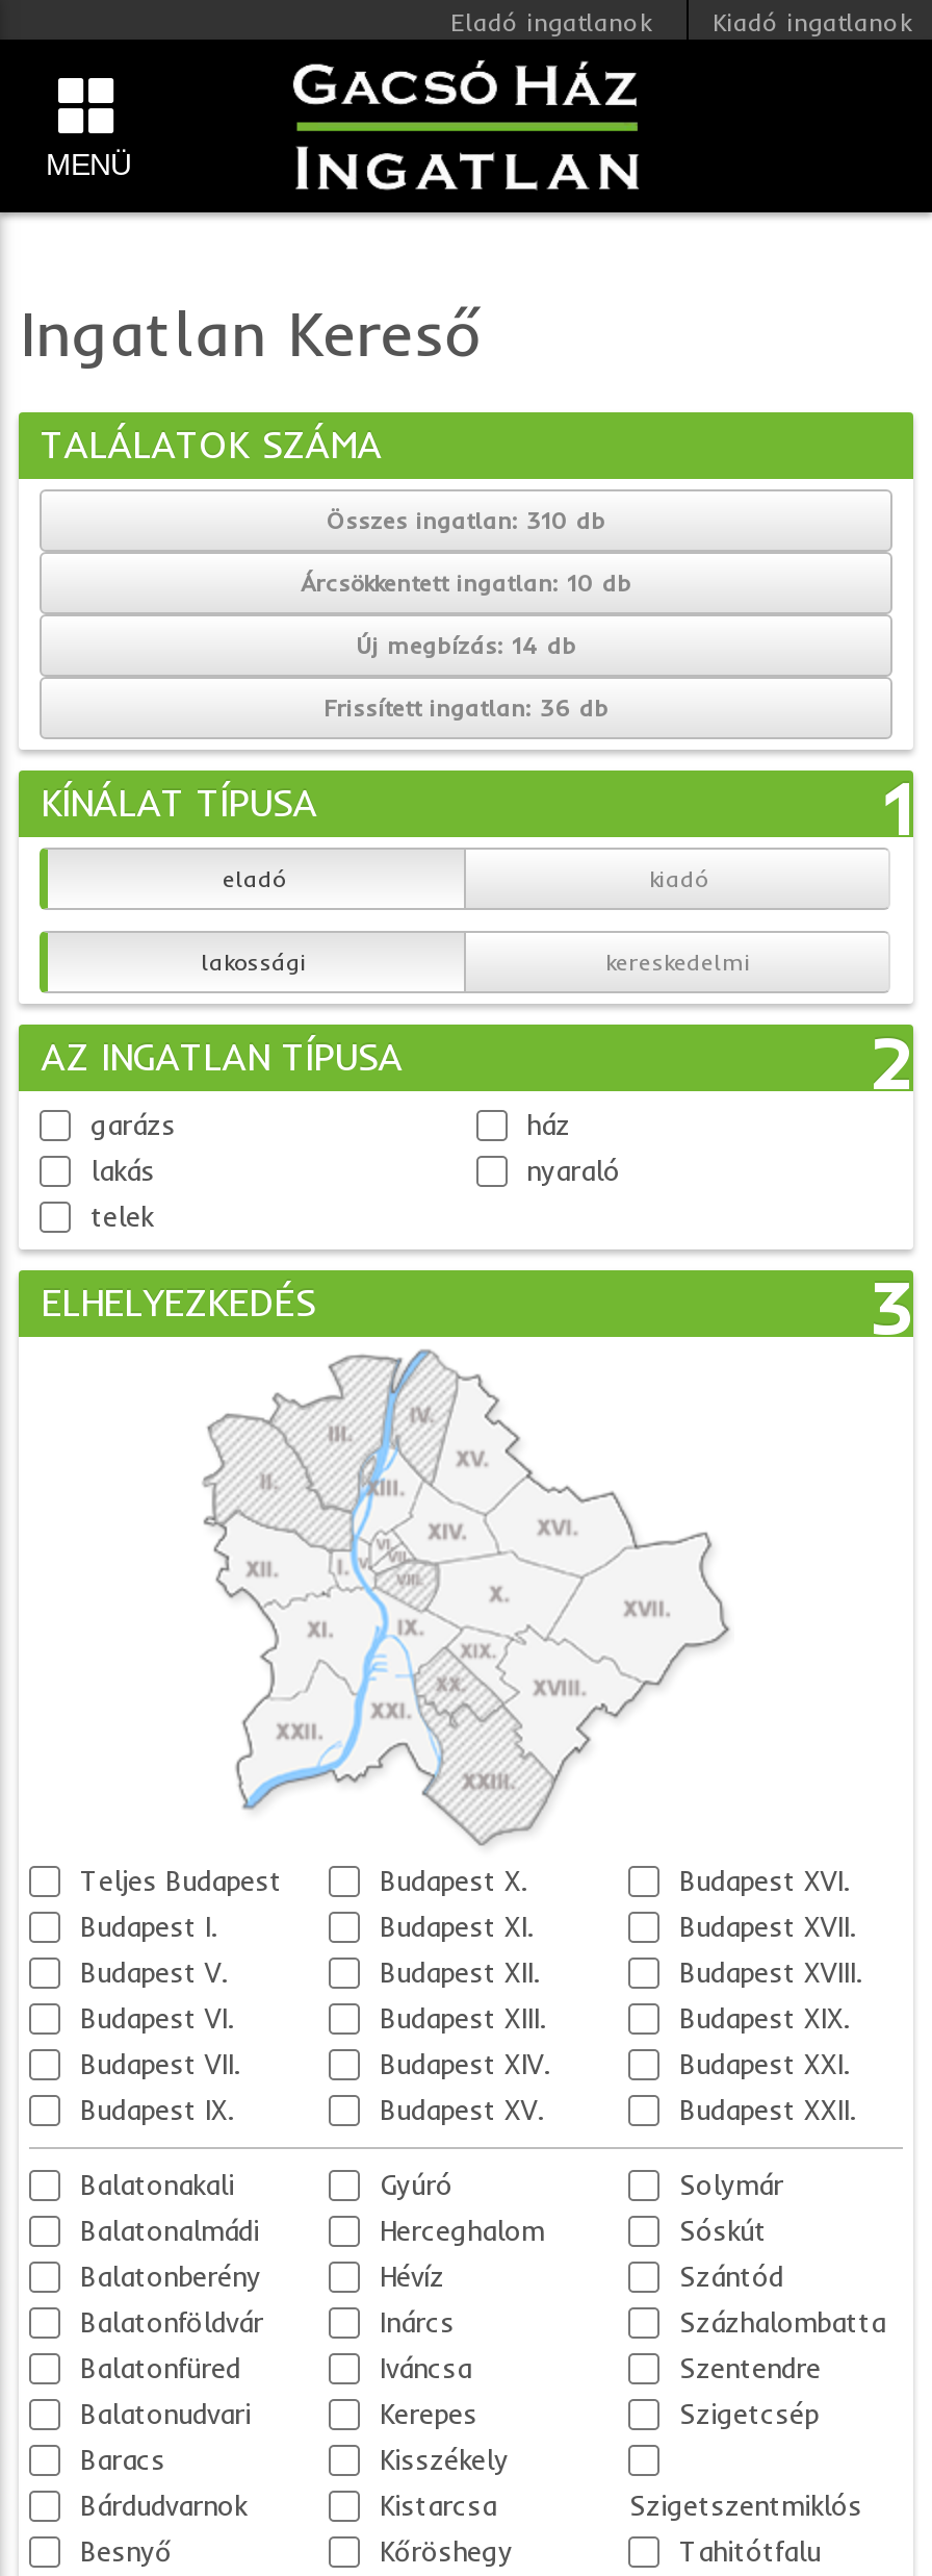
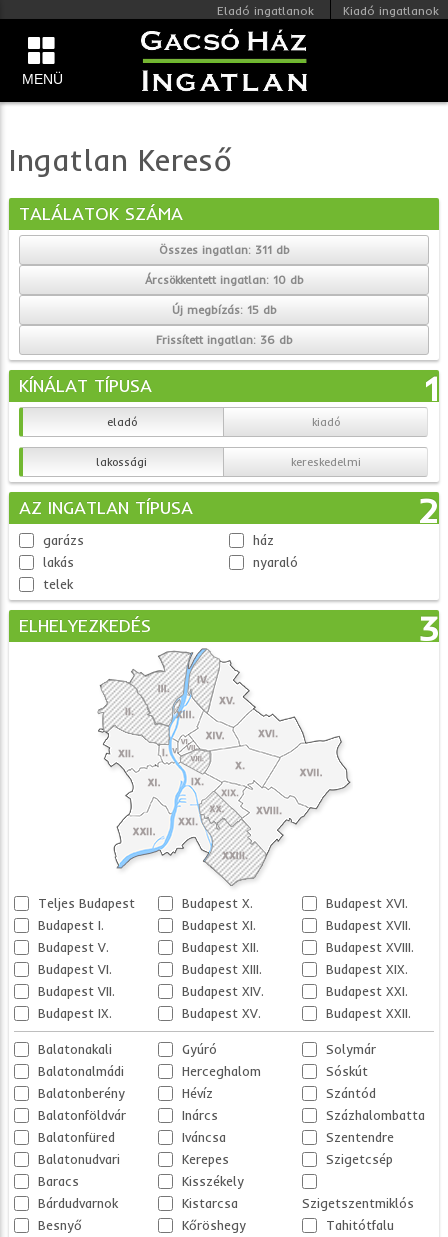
[327,506,605,535] Összes ingatlan: 310 db -> [158,243,289,257] Összes ingatlan: 311 db
[356,631,576,660] Új megbízás: 14 db -> [171,303,276,317] Új megbízás: 15 db

